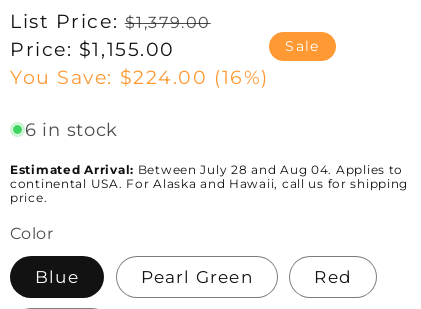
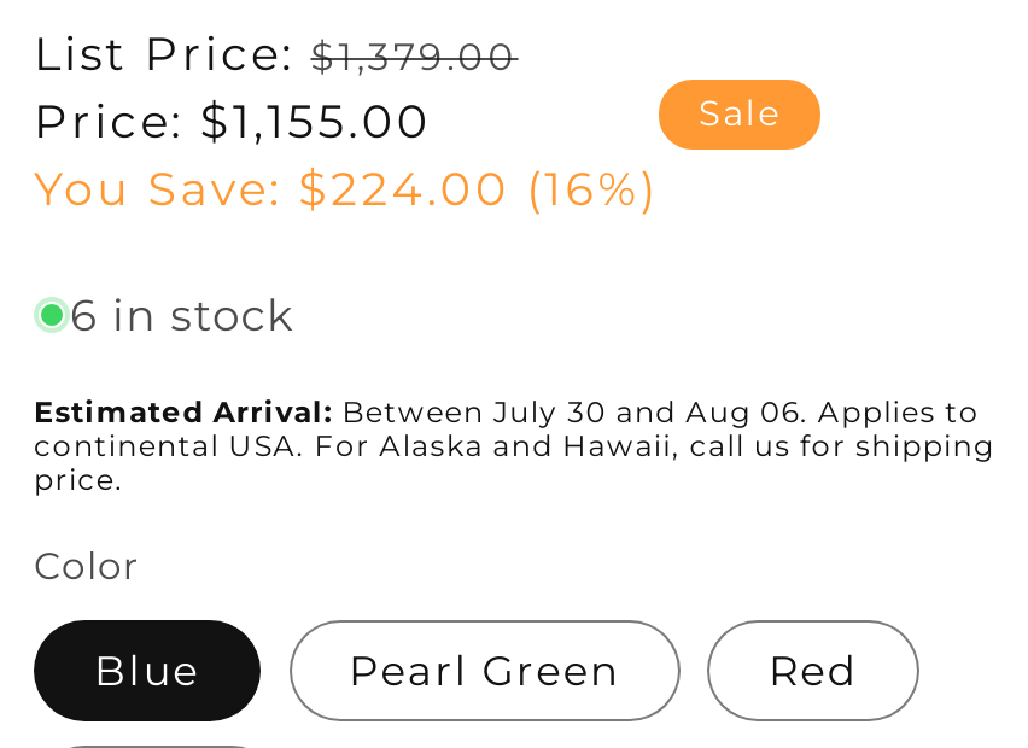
[10,162,403,177] Estimated Arrival: Between July 28 and Aug 04. Applies to -> [34,393,980,429] Estimated Arrival: Between July 30 and Aug 06. Applies to

